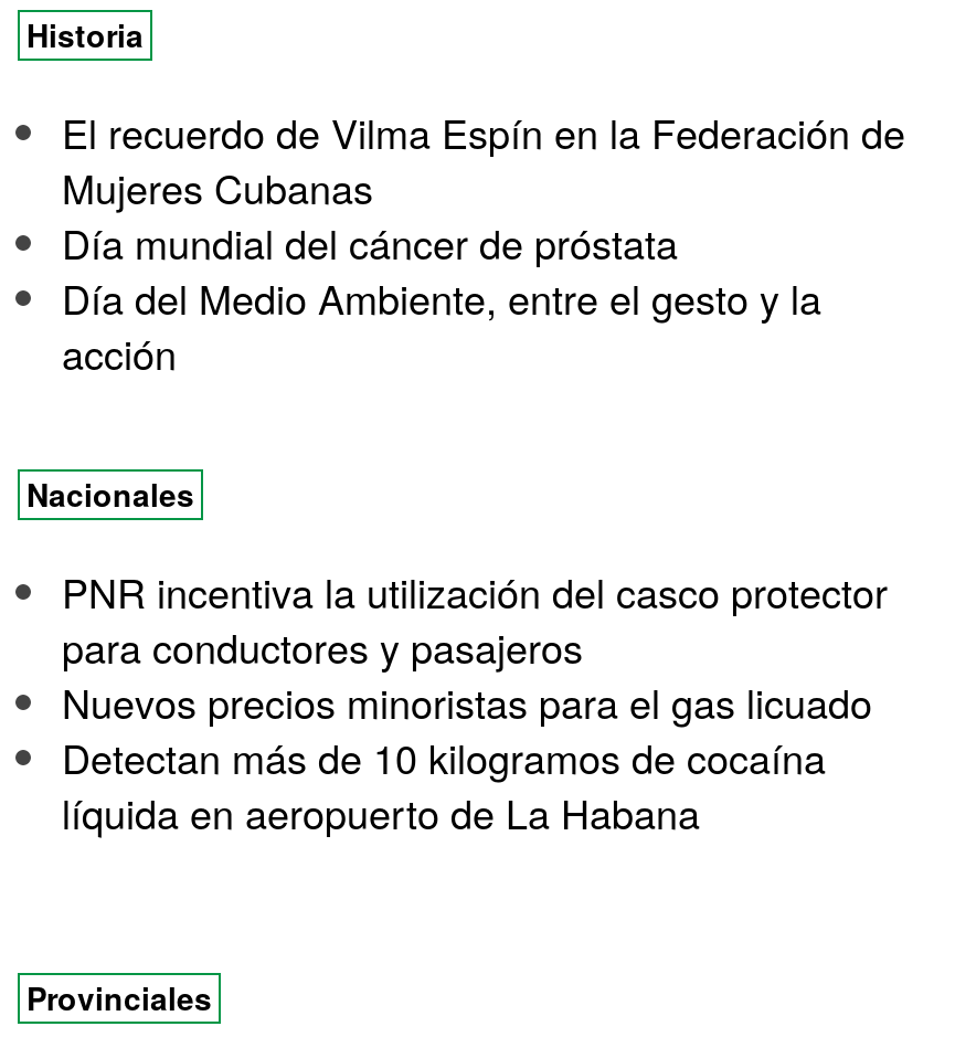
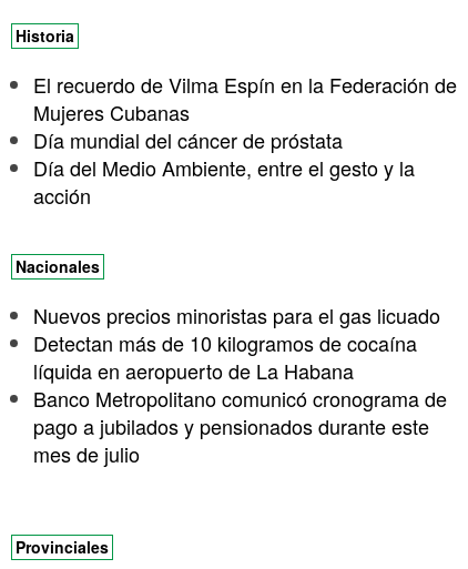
[62,561,888,674] PNR incentiva la utilización del casco protector | para conductores y pasajeros -> none
moved [62,671,872,839] -> [33,300,440,384]: Nuevos precios minoristas para el gas licuado | Detectan más de 10 kilogramos de cocaína | líquida en aeropuerto de La Habana
none -> [33,383,447,468] Banco Metropolitano comunicó cronograma de | pago a jubilados y pensionados durante este | mes de julio

